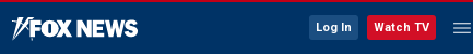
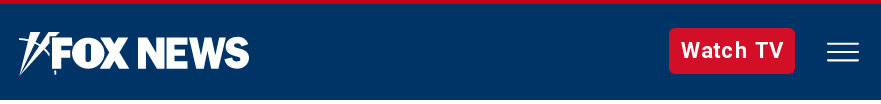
[316,20,352,34] Log In -> none

